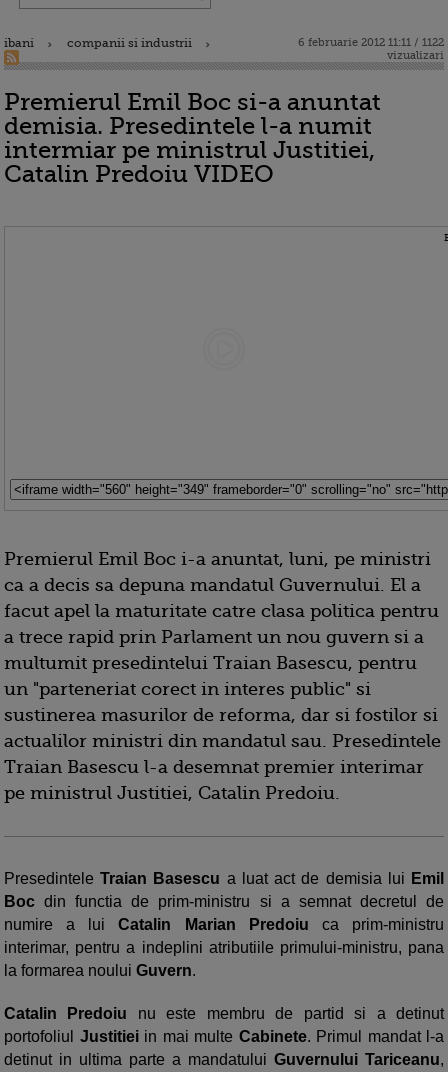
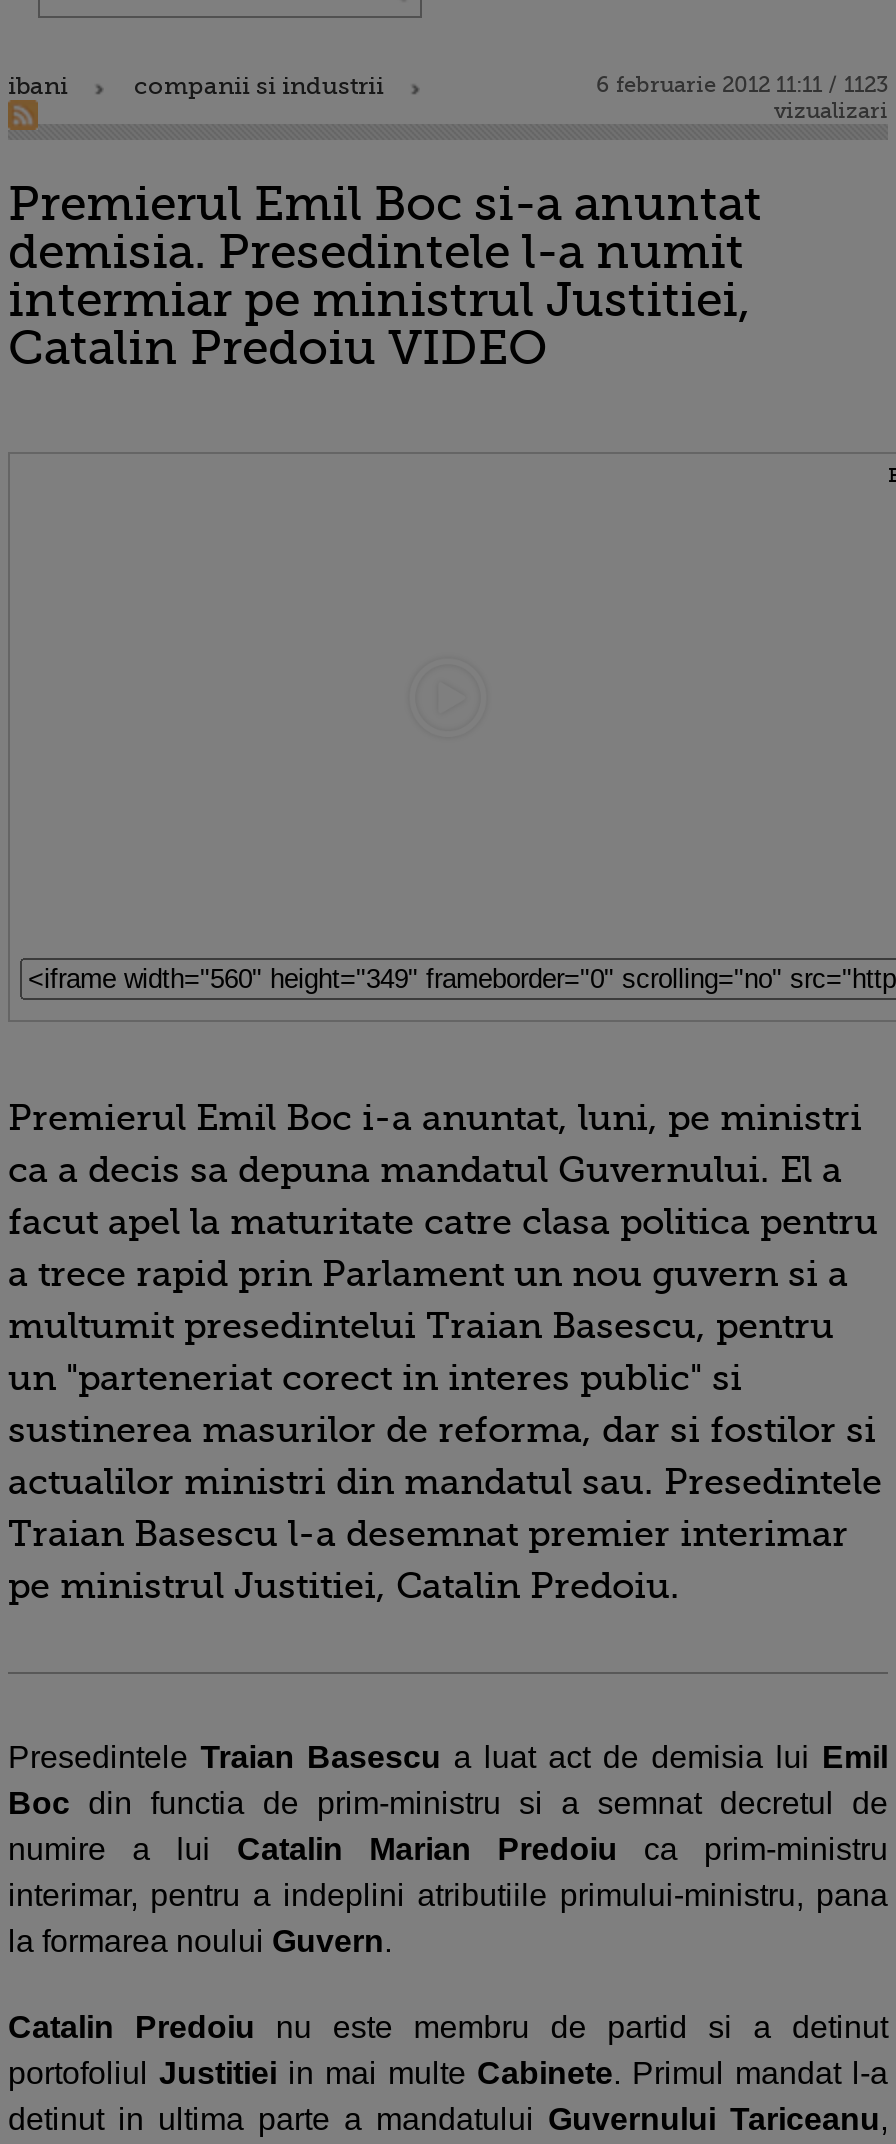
[298,36,444,49] 6 februarie 2012 11:11 / 1122 -> [596,72,888,98] 6 februarie 2012 11:11 / 1123

